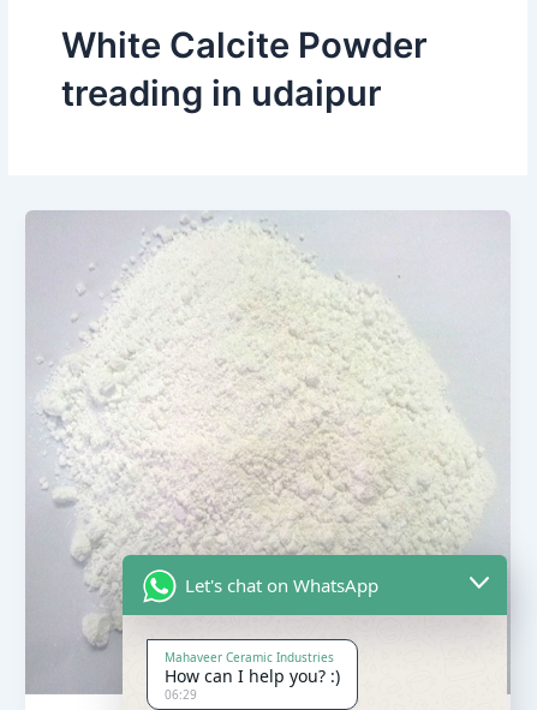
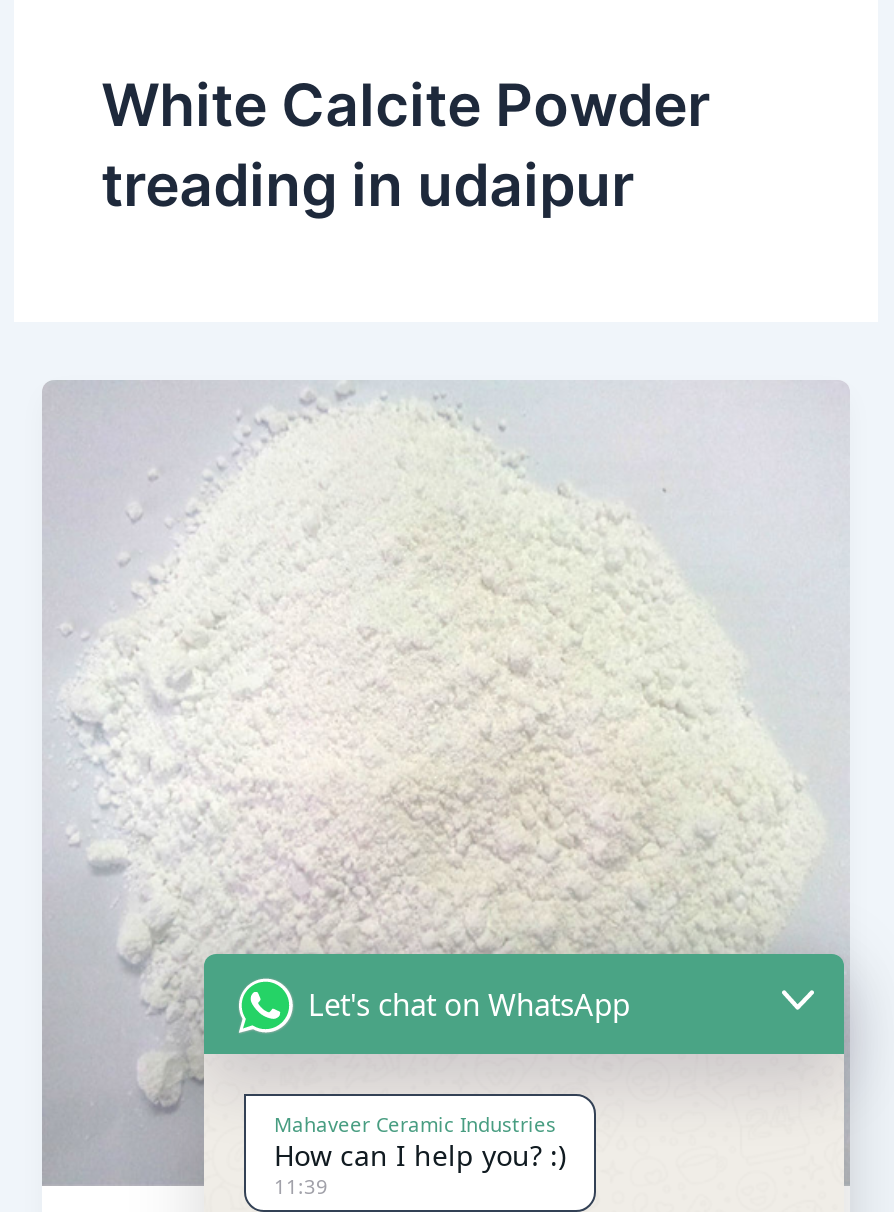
[165,686,197,703] 06:29 -> [274,1172,328,1200] 11:39

